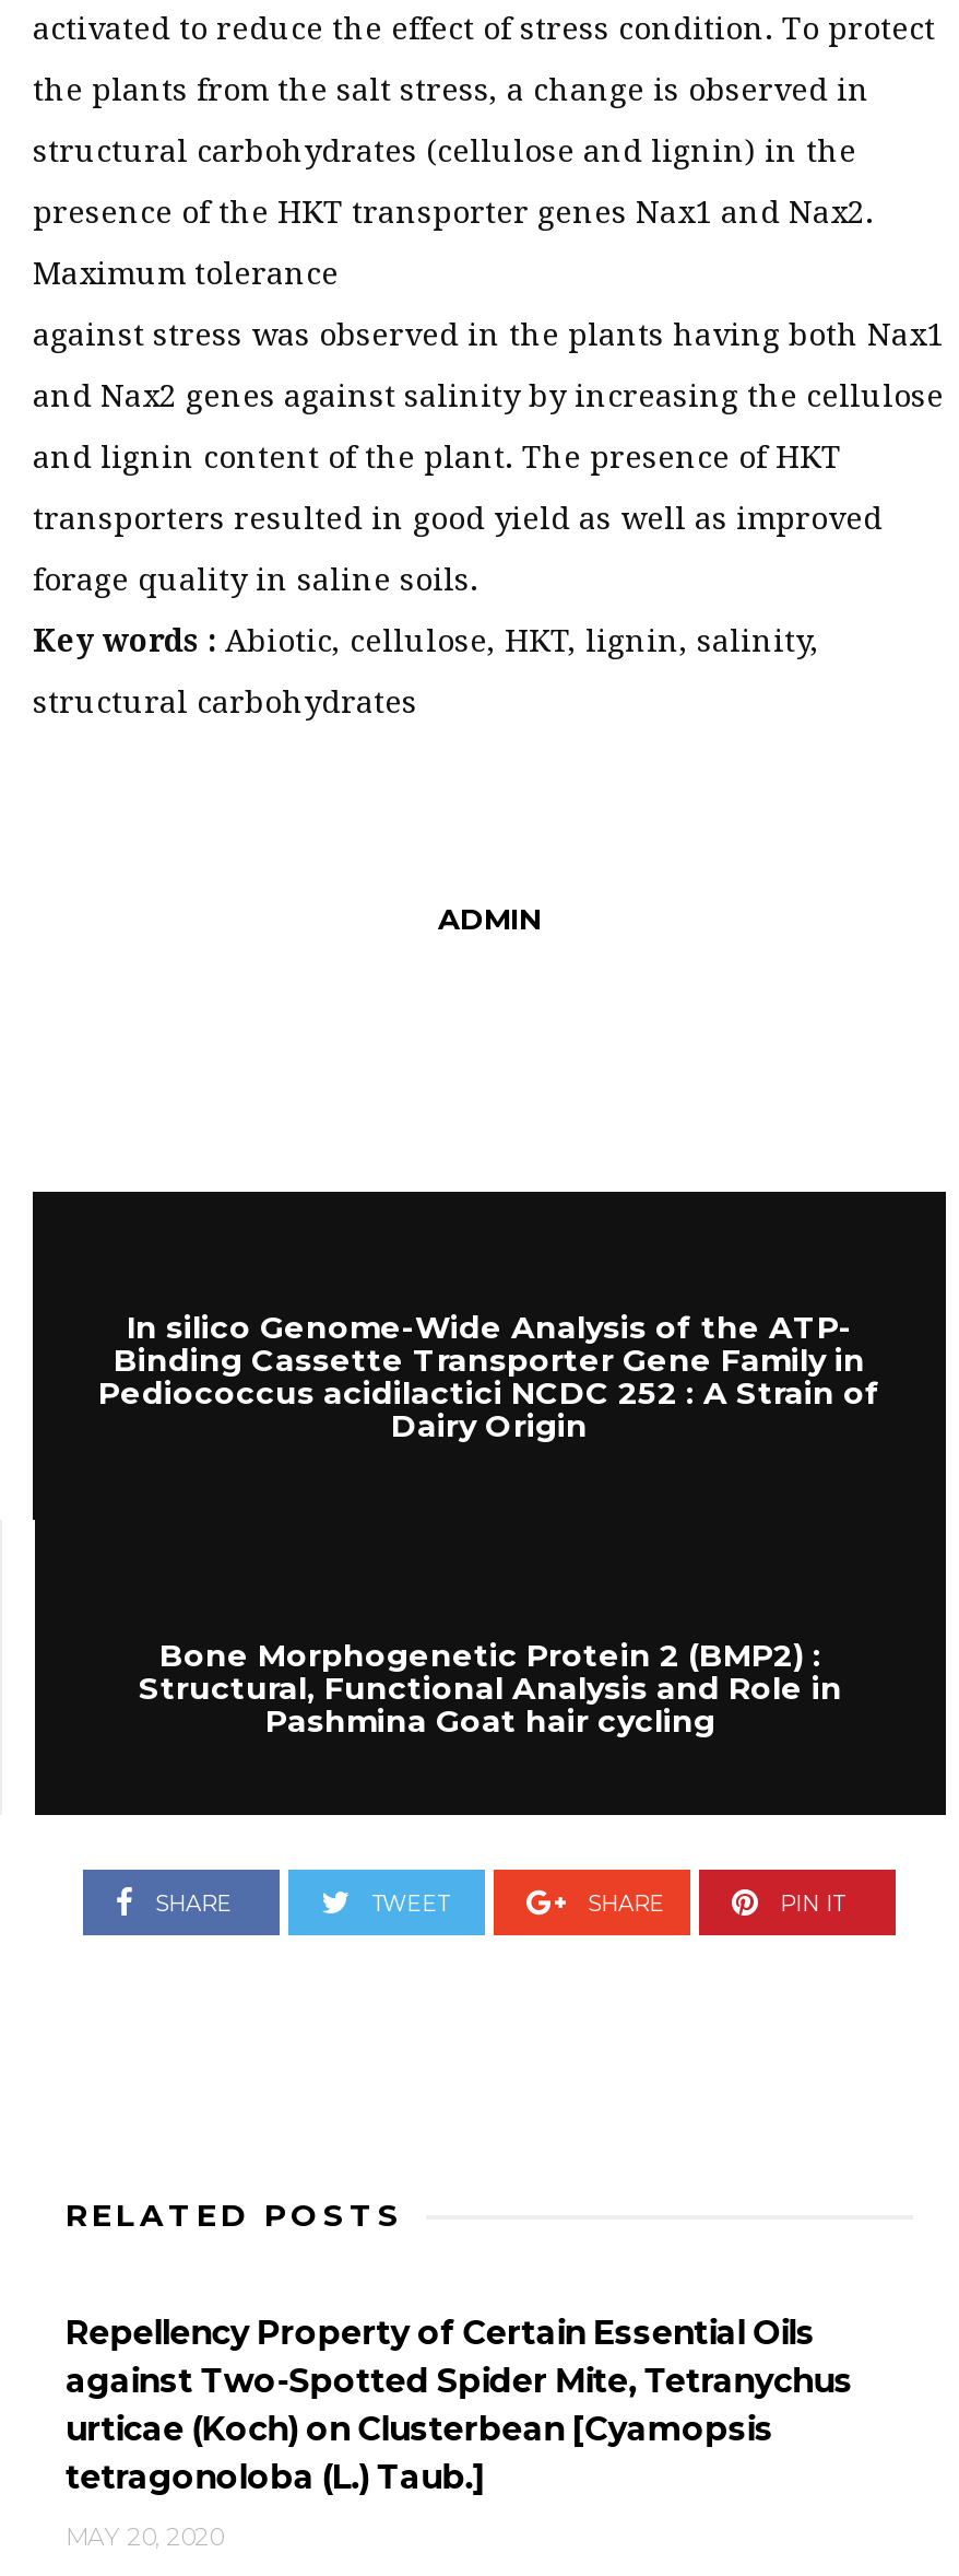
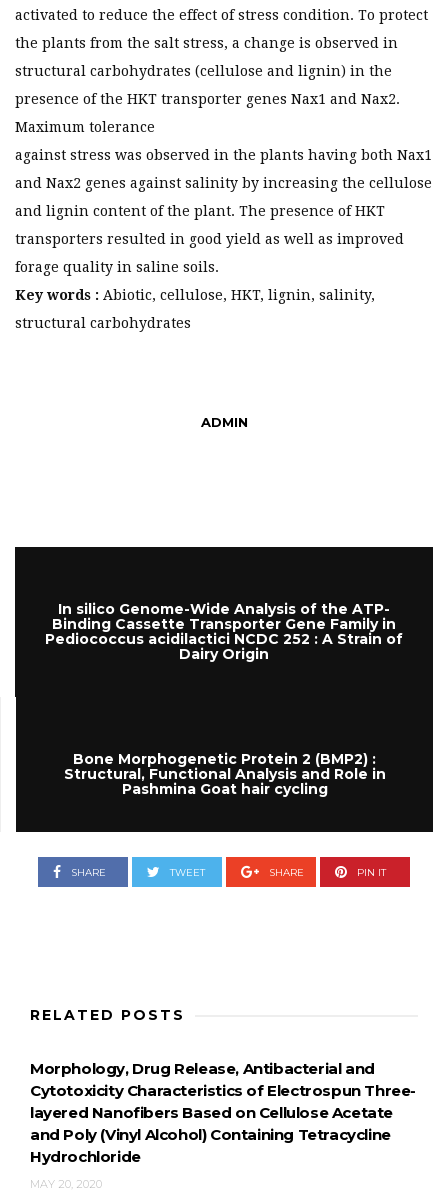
[66,2311,853,2497] Repellency Property of Certain Essential Oils | against Two-Spotted Spider Mite, Tetranychus | urticae (Koch) on Clusterbean [Cyamopsis | tetragonoloba (L.) Taub.] -> [30,1059,416,1166] Morphology, Drug Release, Antibacterial and | Cytotoxicity Characteristics of Electrospun Three- | layered Nanofibers Based on Cellulose Acetate | and Poly (Vinyl Alcohol) Containing Tetracycline | Hydrochloride

